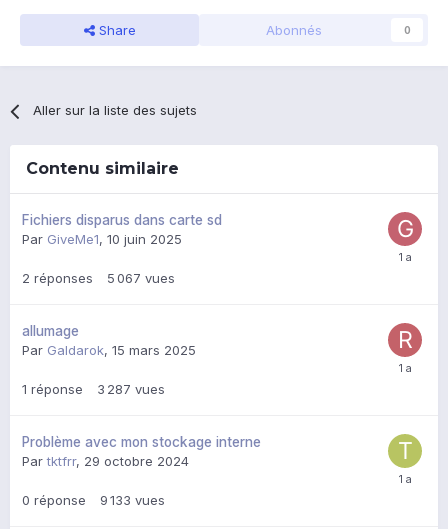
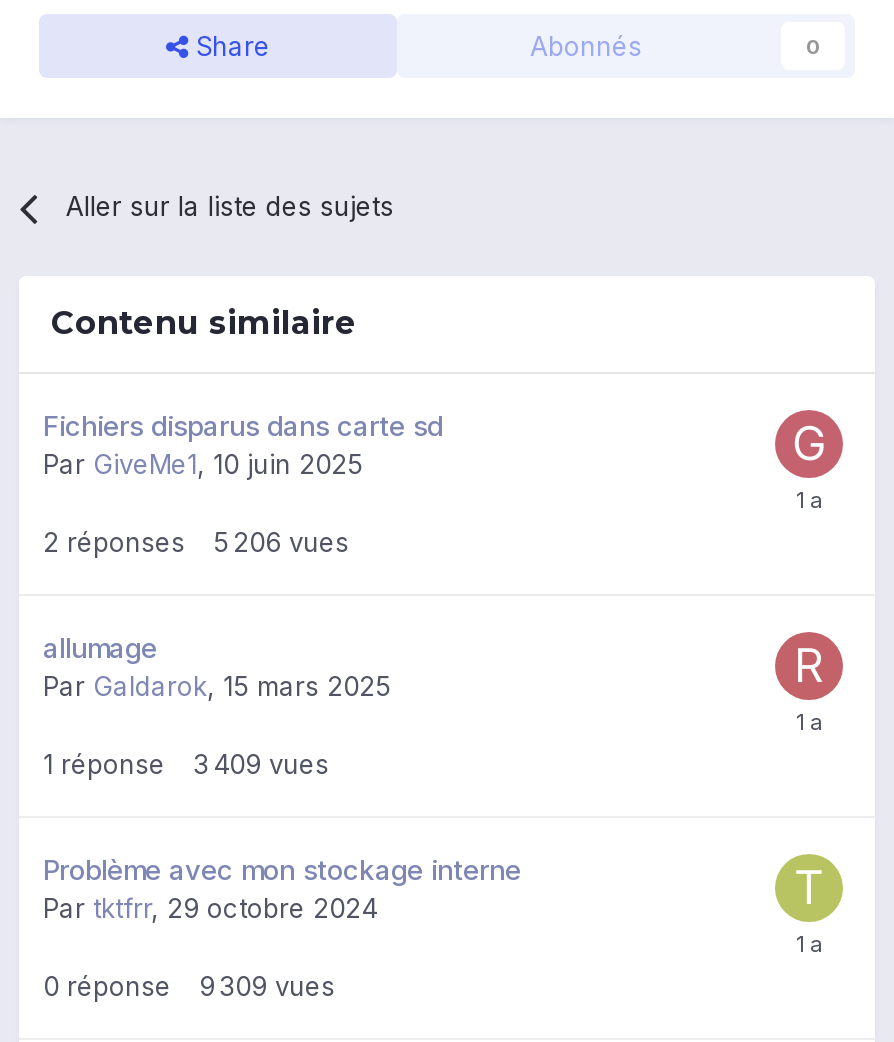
[22,270,175,286] 2 réponses 5 067 vues -> [43,527,349,559] 2 réponses 5 206 vues
[22,381,165,397] 1 réponse 3 287 vues -> [43,749,329,781] 1 réponse 3 409 vues
[22,492,165,508] 0 réponse 9 133 vues -> [43,971,335,1003] 0 réponse 9 309 vues

